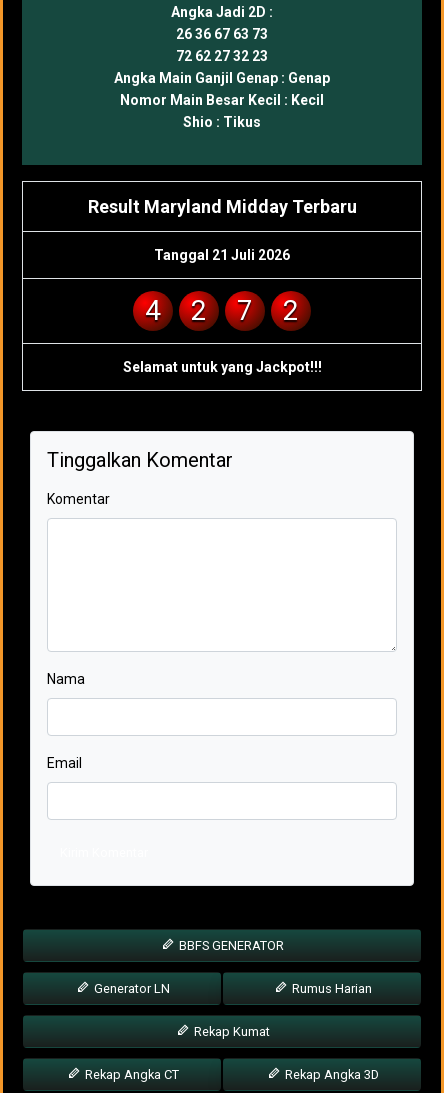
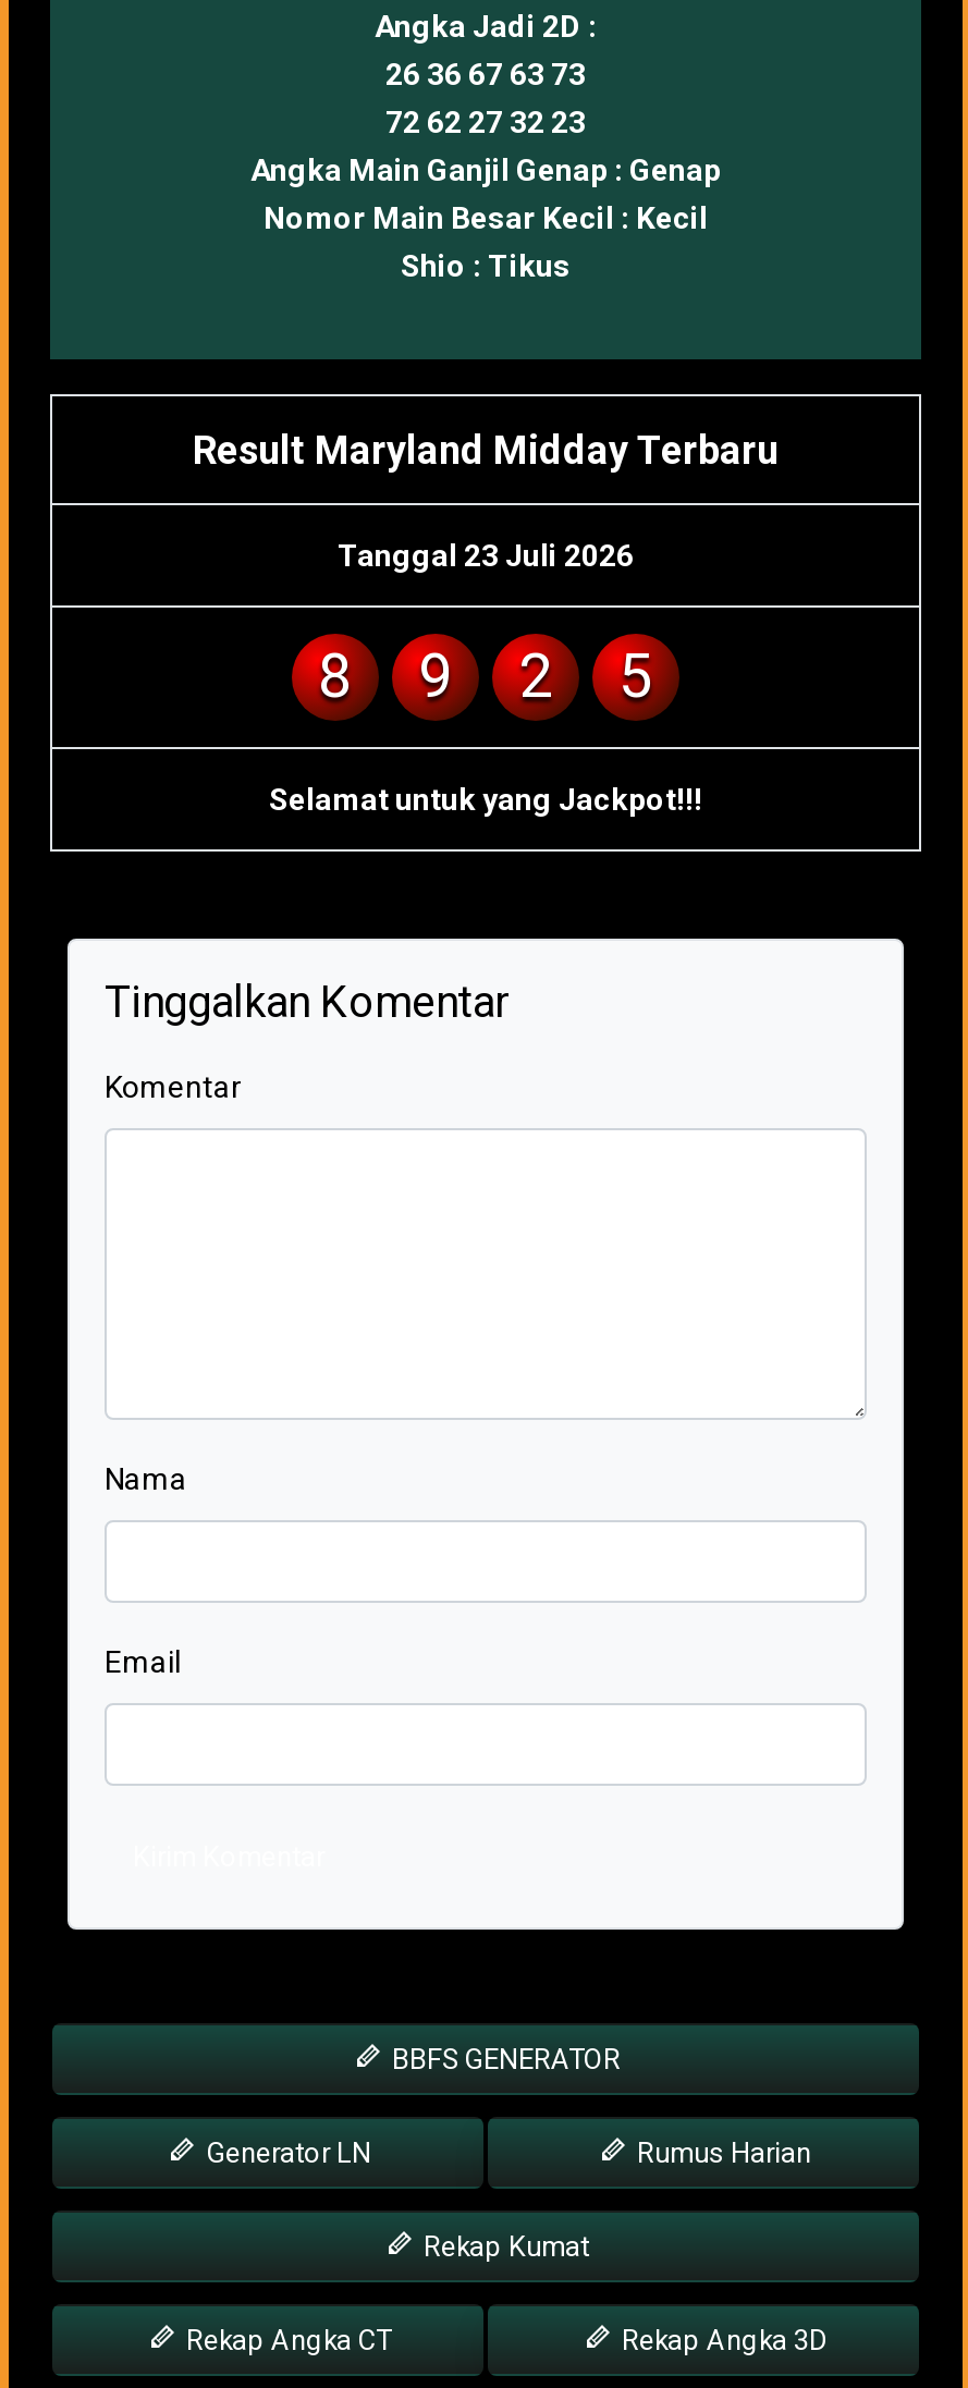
[154,247,290,263] Tanggal 21 Juli 2026 -> [338,539,634,574] Tanggal 23 Juli 2026
[145,294,161,327] 4 -> [318,641,453,713] 8 | 9
[237,294,299,327] 7 | 2 -> [618,641,653,713] 5

